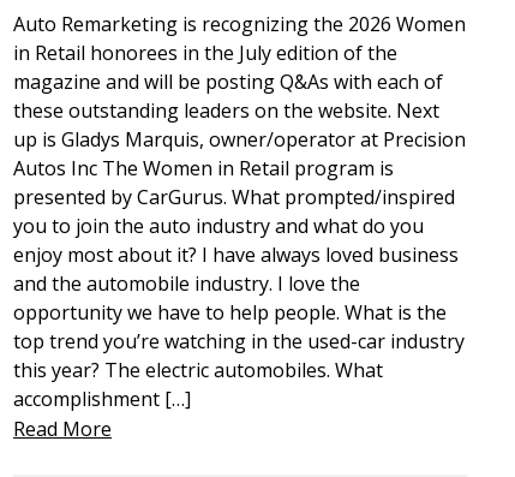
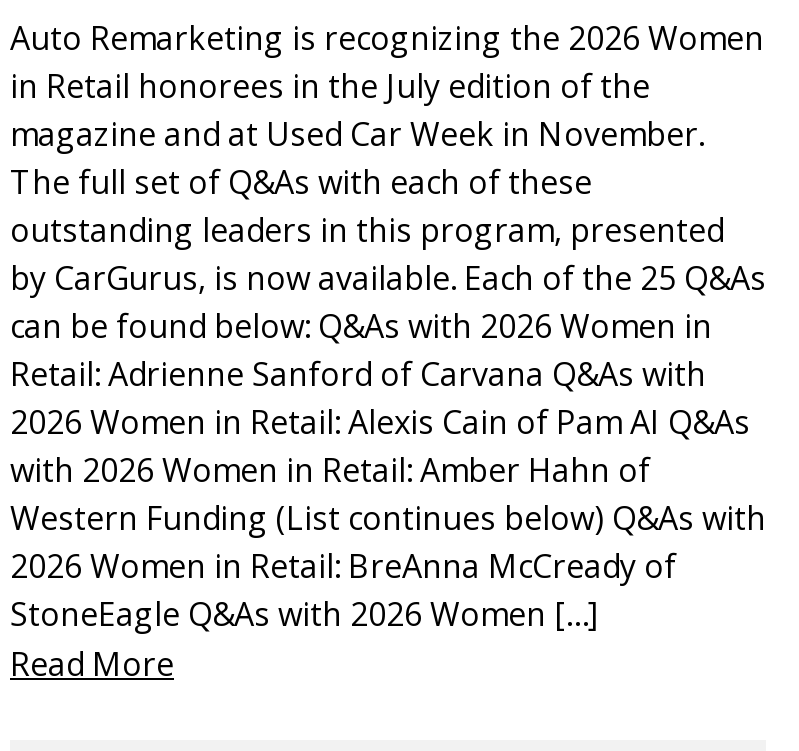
[13,68,466,412] magazine and will be posting Q&As with each of | these outstanding leaders on the website. Next | up is Gladys Marquis, owner/operator at Precision | Autos Inc The Women in Retail program is | presented by CarGurus. What prompted/inspired | you to join the auto industry and what do you | enjoy most about it? I have always loved business | and the automobile industry. I love the | opportunity we have to help people. What is the | top trend you’re watching in the used-car industry | this year? The electric automobiles. What | accomplishment […] -> [10,112,766,636] magazine and at Used Car Week in November. | The full set of Q&As with each of these | outstanding leaders in this program, presented | by CarGurus, is now available. Each of the 25 Q&As | can be found below: Q&As with 2026 Women in | Retail: Adrienne Sanford of Carvana Q&As with | 2026 Women in Retail: Alexis Cain of Pam AI Q&As | with 2026 Women in Retail: Amber Hahn of | Western Funding (List continues below) Q&As with | 2026 Women in Retail: BreAnna McCready of | StoneEagle Q&As with 2026 Women […]

